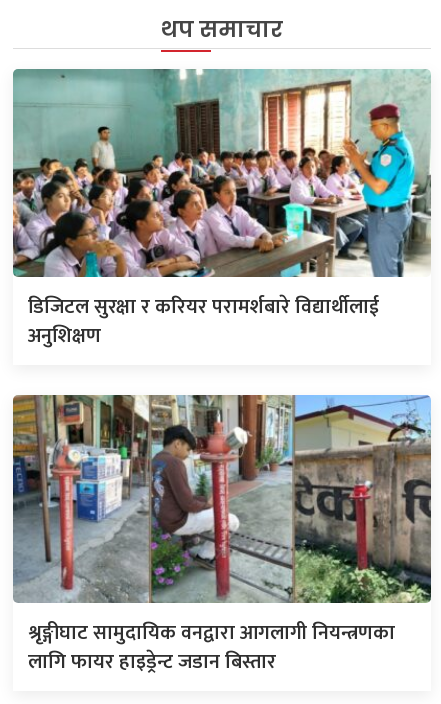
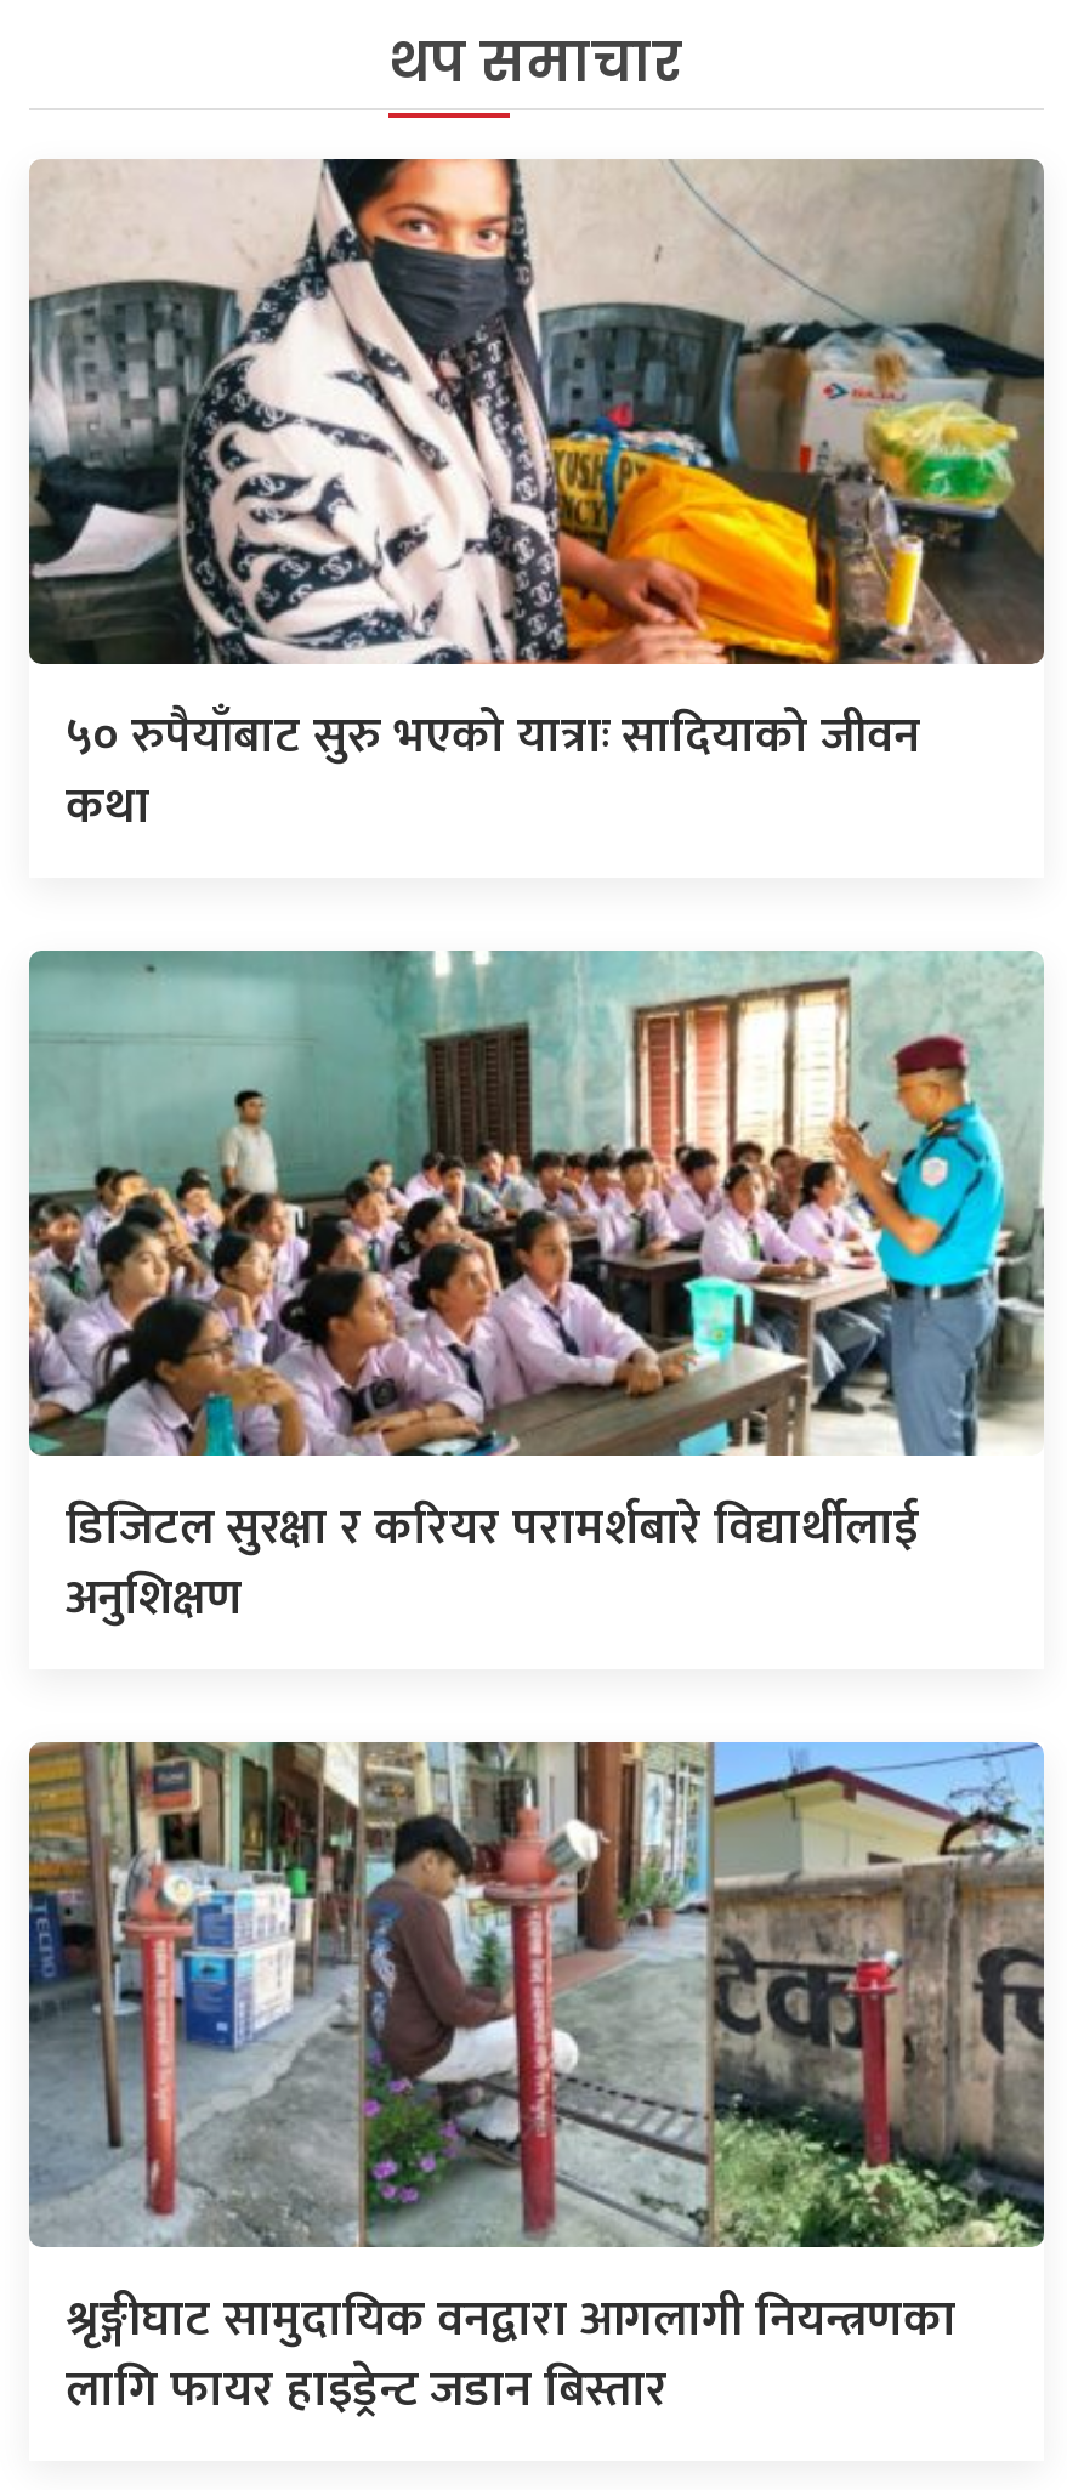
none -> [27,157,1046,847] [image] | ५० रुपैयाँबाट सुरु भएको यात्राः सादियाको जीवन | कथा

